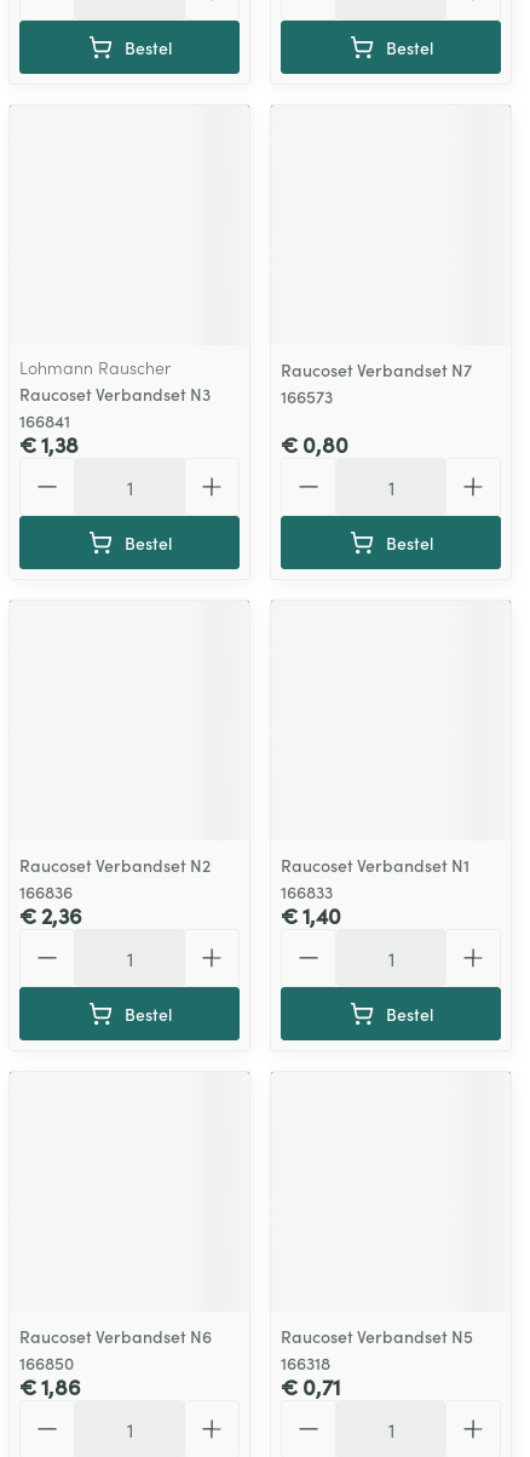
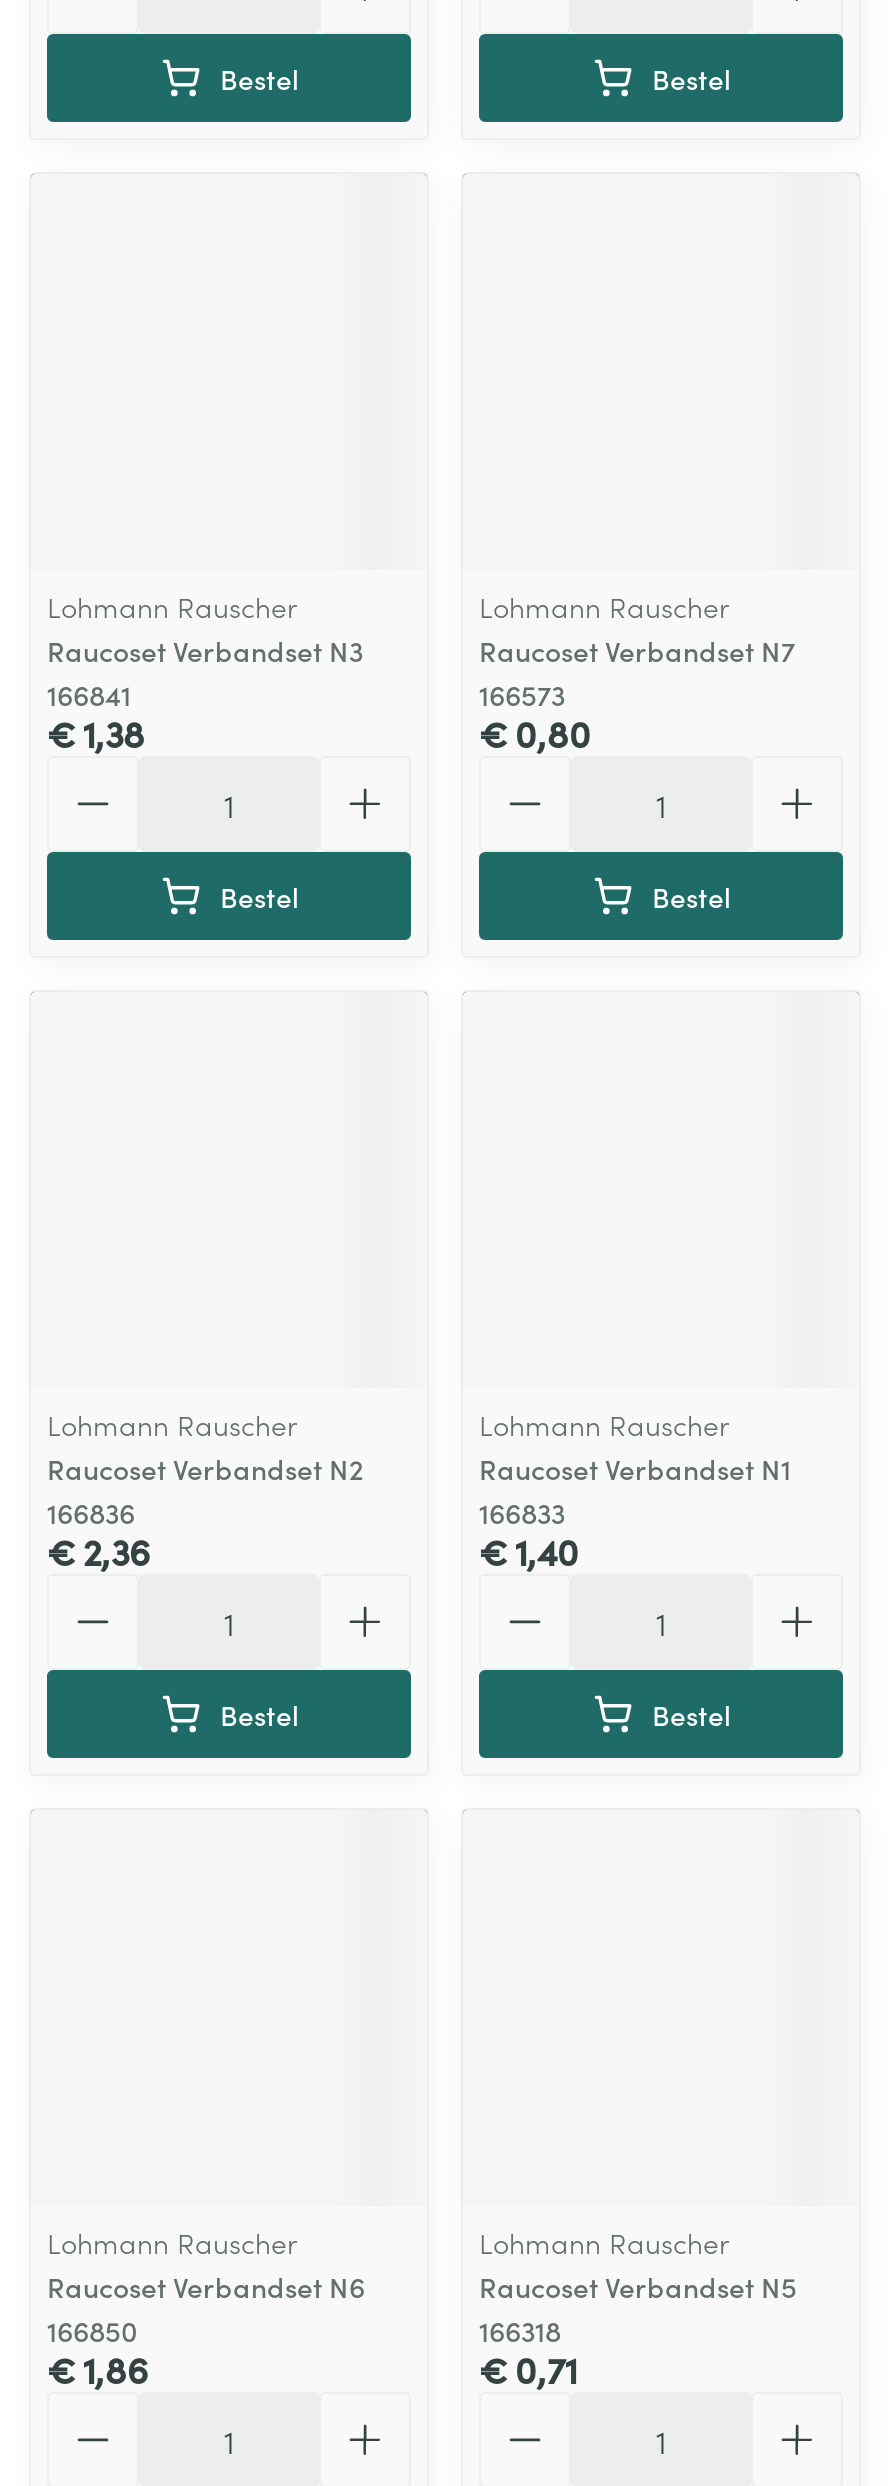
none -> [479,586,729,626] Lohmann Rauscher
none -> [47,1404,297,1444] Lohmann Rauscher
none -> [479,1404,729,1444] Lohmann Rauscher
none -> [47,2222,297,2262] Lohmann Rauscher
none -> [479,2222,729,2262] Lohmann Rauscher

